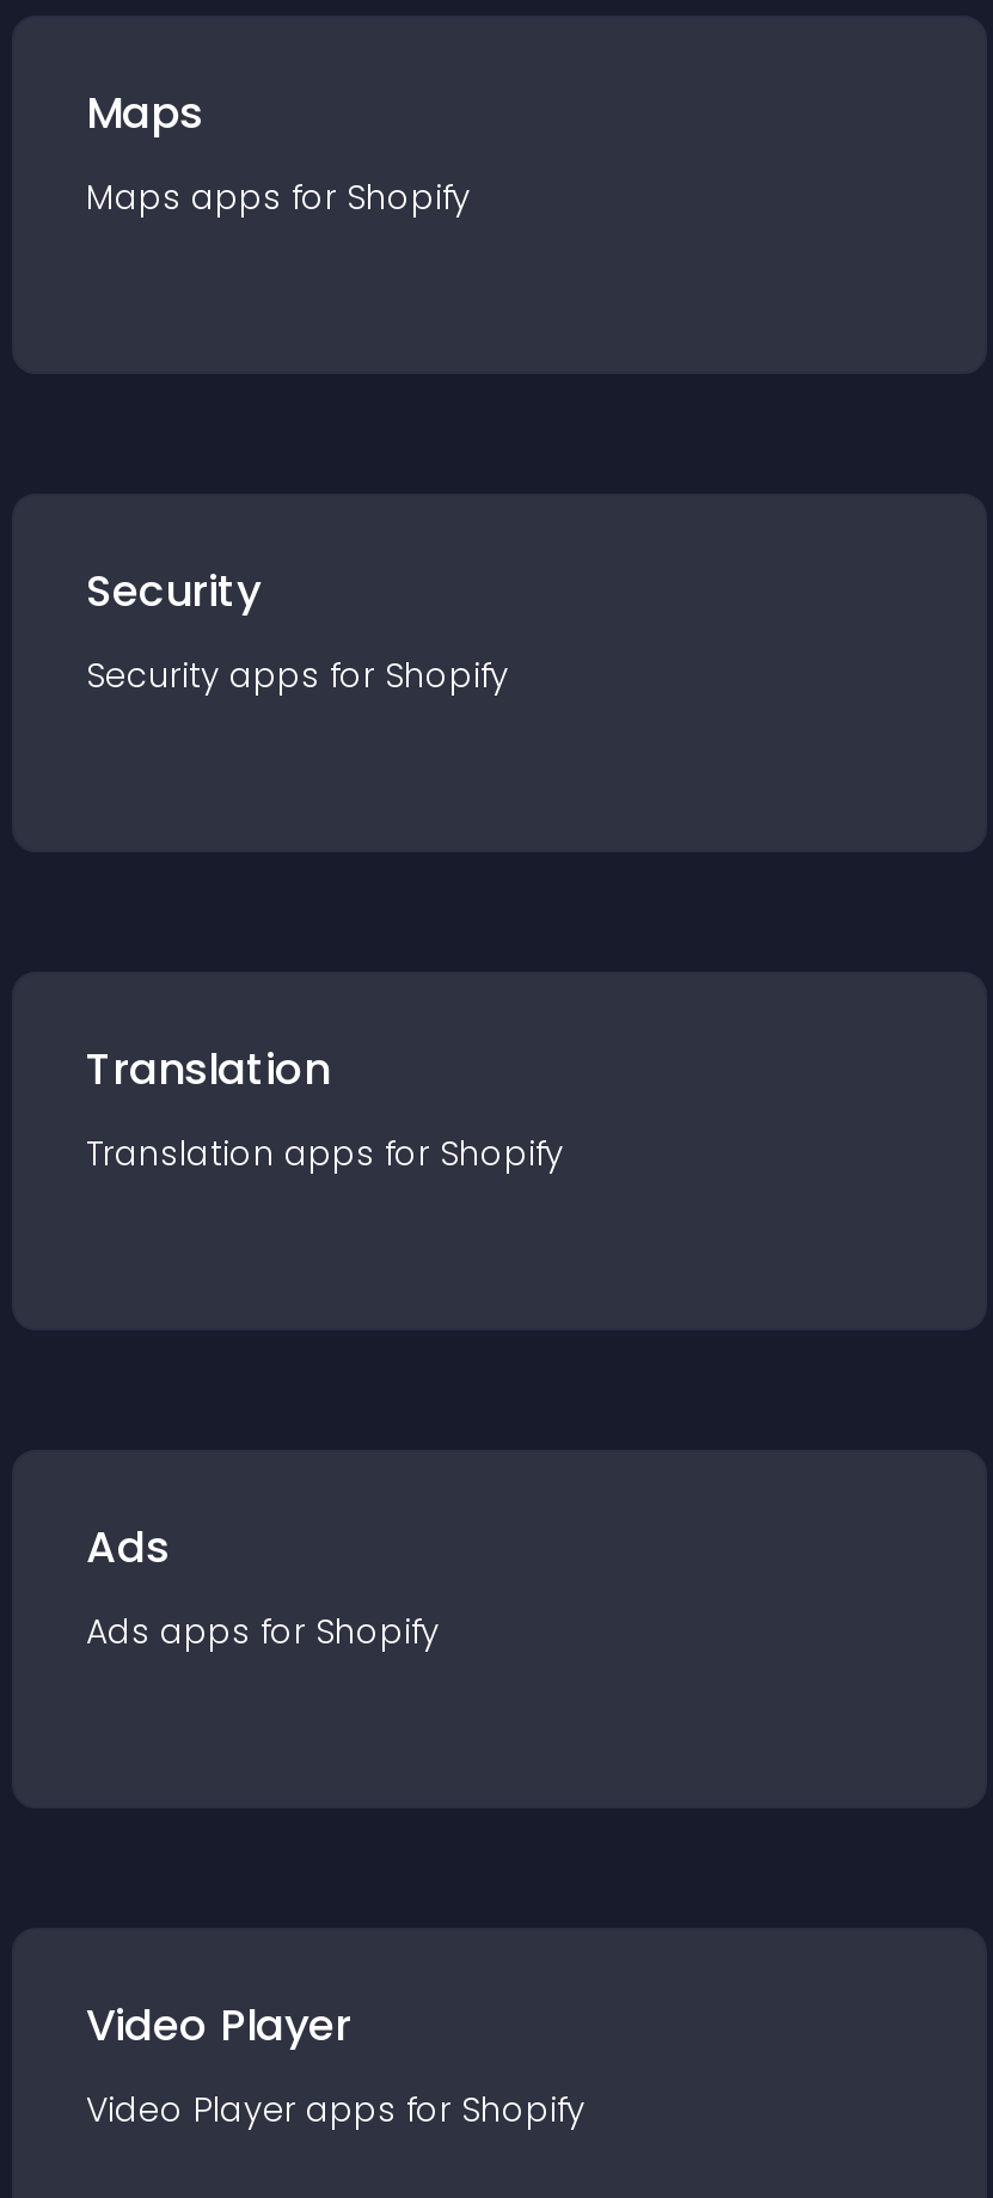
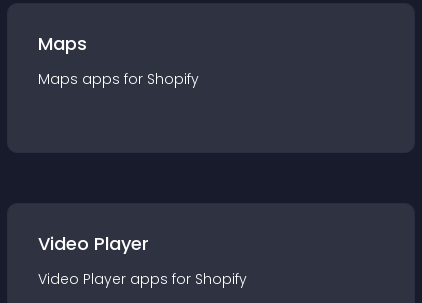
[86,561,509,699] Security | Security apps for Shopify -> none
[86,1039,564,1177] Translation | Translation apps for Shopify -> none
[86,1517,440,1655] Ads | Ads apps for Shopify -> none

